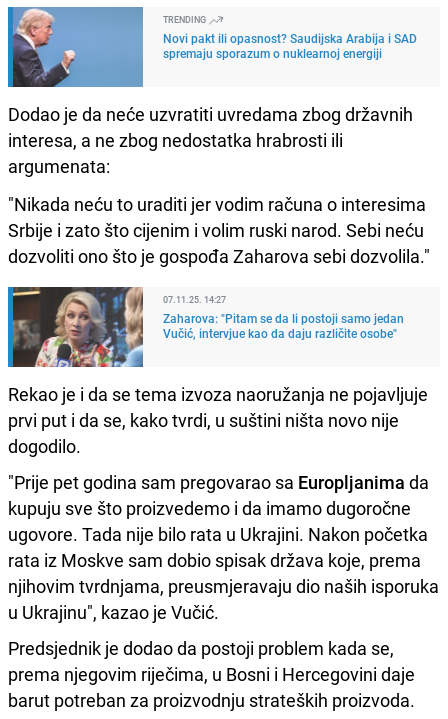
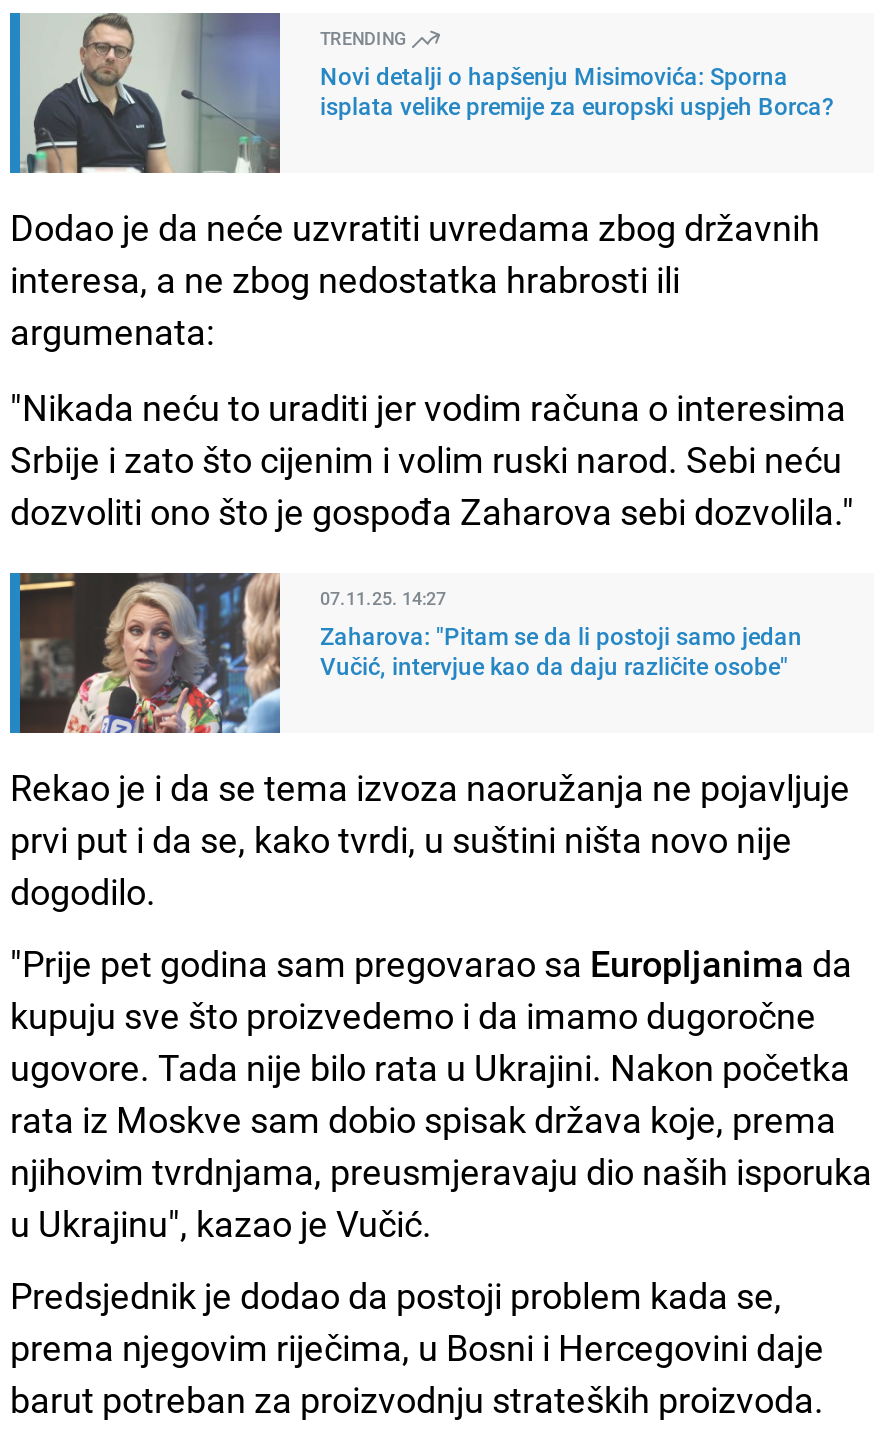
[12,7,417,88] [image] | Novi pakt ili opasnost? Saudijska Arabija i SAD | spremaju sporazum o nuklearnoj energiji -> [18,11,834,175] [image] | Novi detalji o hapšenju Misimovića: Sporna | isplata velike premije za europski uspjeh Borca?

